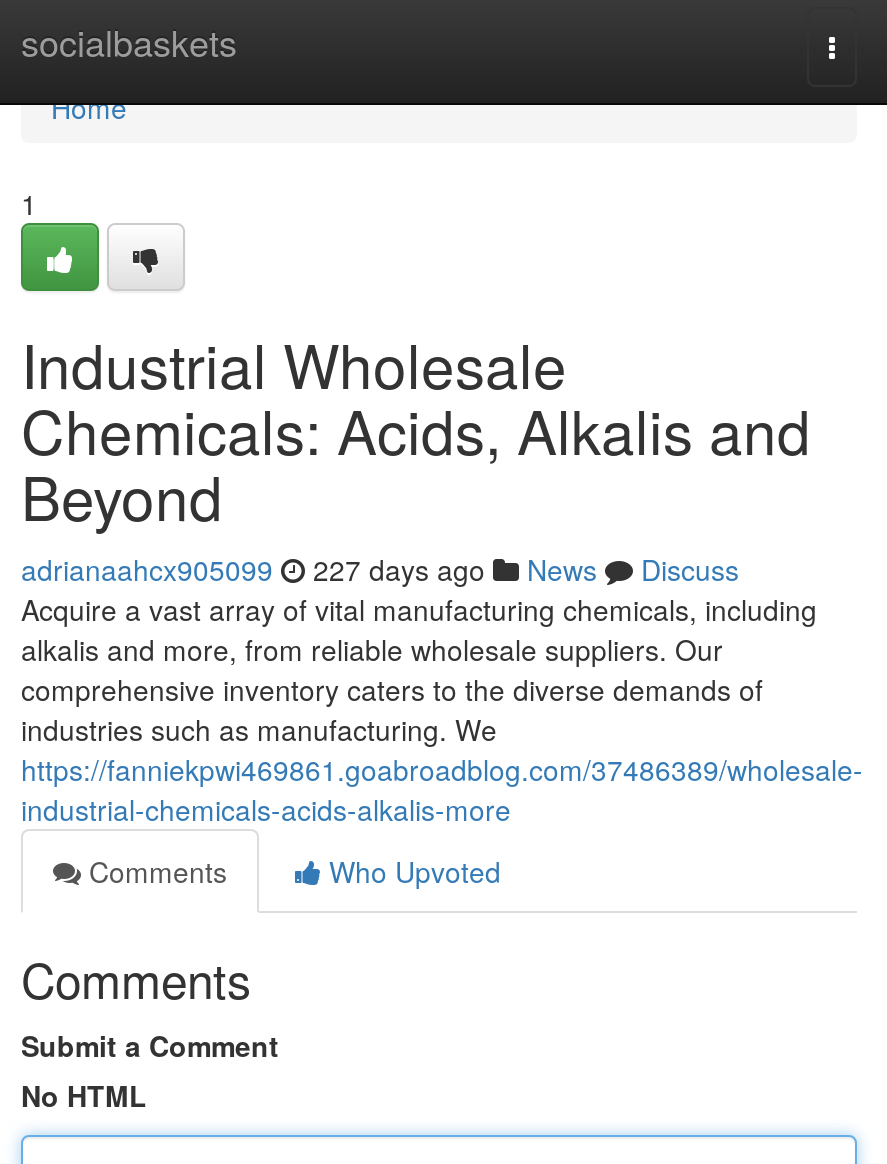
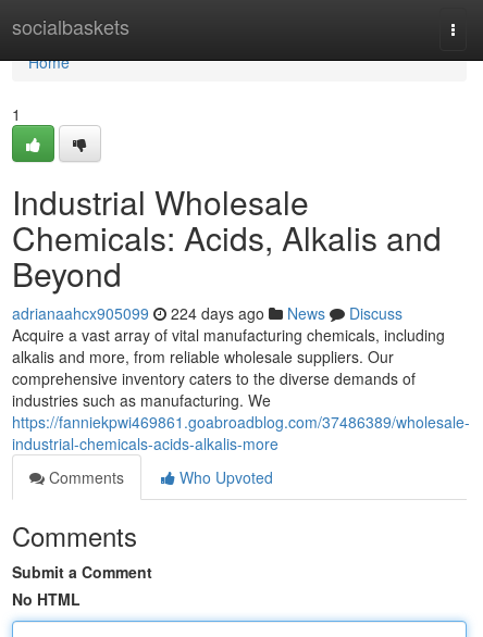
[21,549,739,589] adrianaahcx905099 227 days ago News Discuss -> [12,302,403,324] adrianaahcx905099 224 days ago News Discuss

